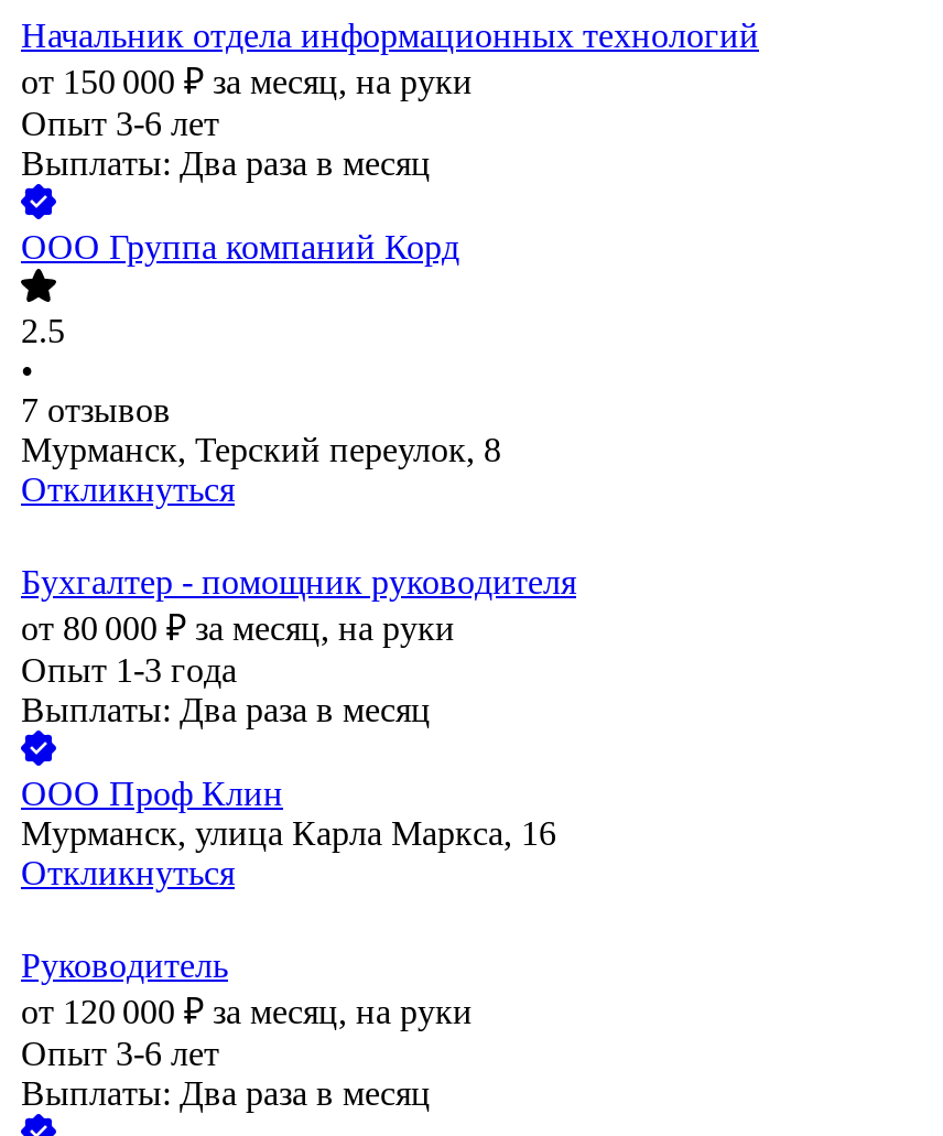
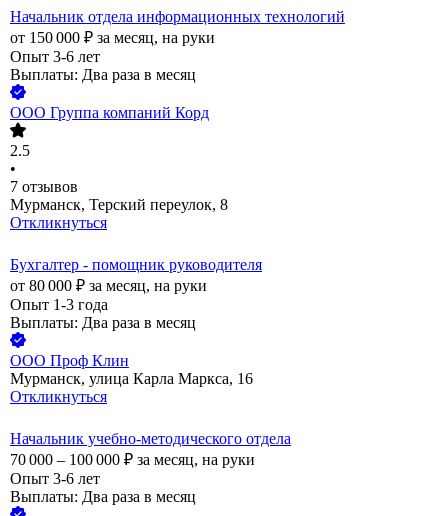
[21,947,473,1031] Руководитель | от 120 000 ₽ за месяц, на руки -> [10,430,291,468] Начальник учебно-методического отдела | 70 000 – 100 000 ₽ за месяц, на руки

